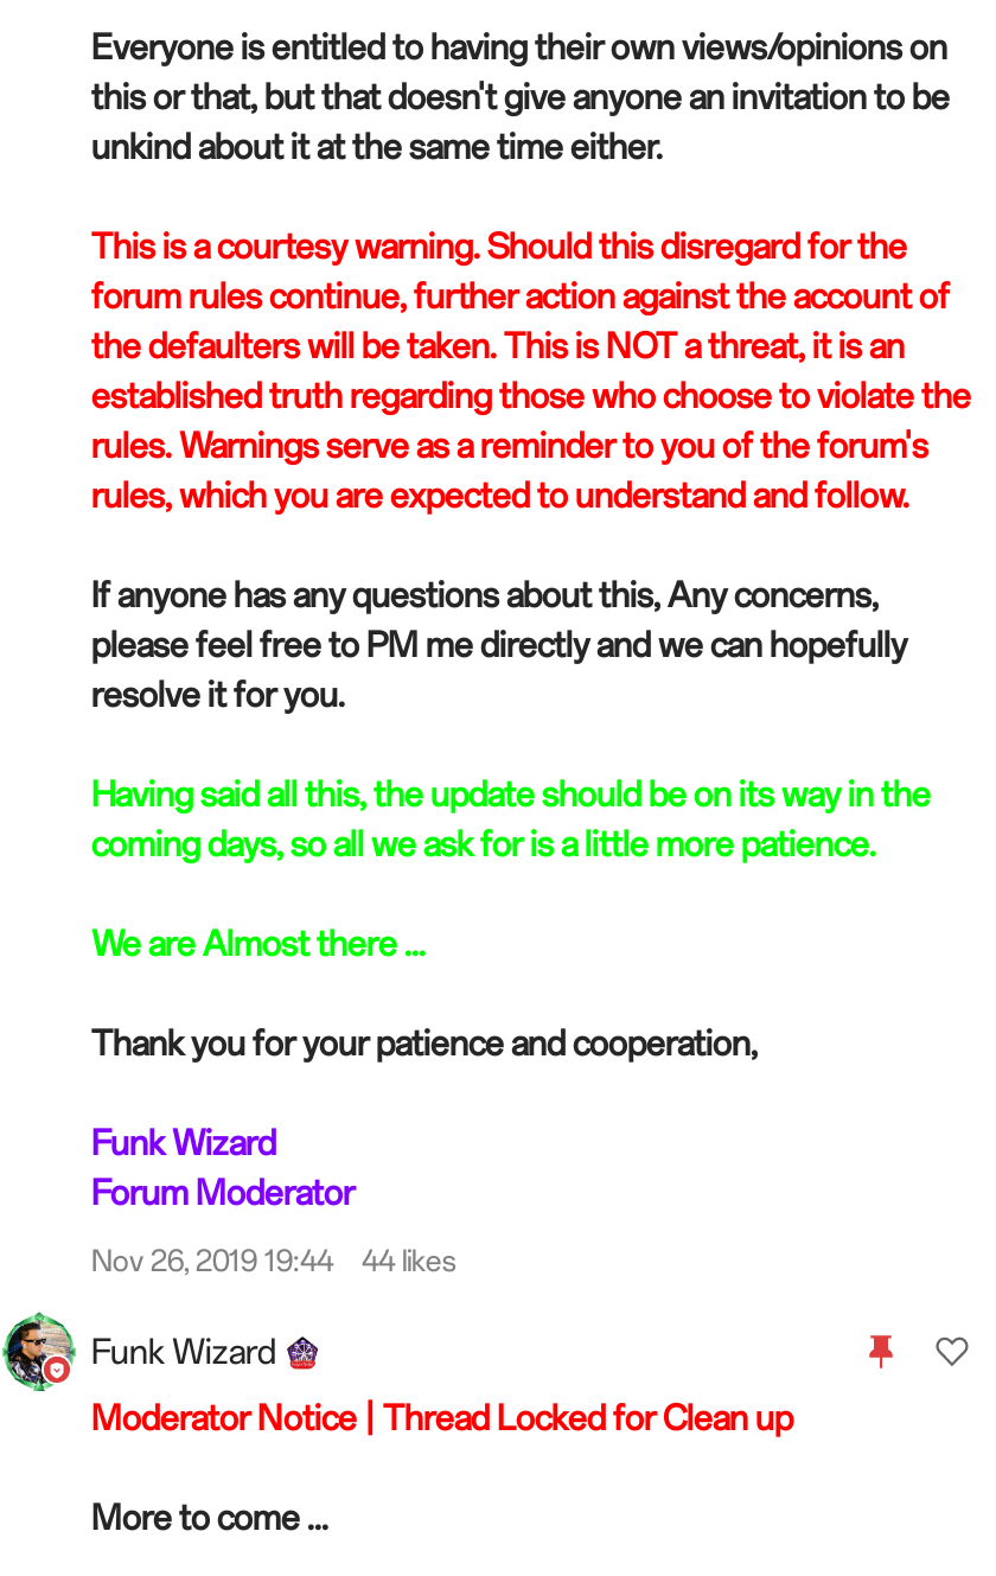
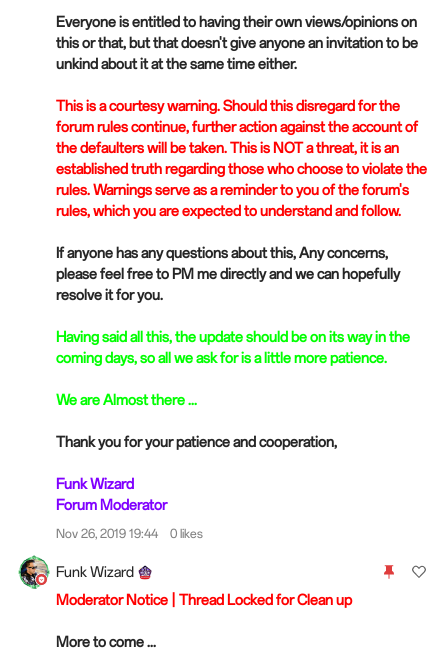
[91,1243,456,1279] Nov 26, 2019 19:44 44 likes -> [56,526,203,541] Nov 26, 2019 19:44 0 likes

